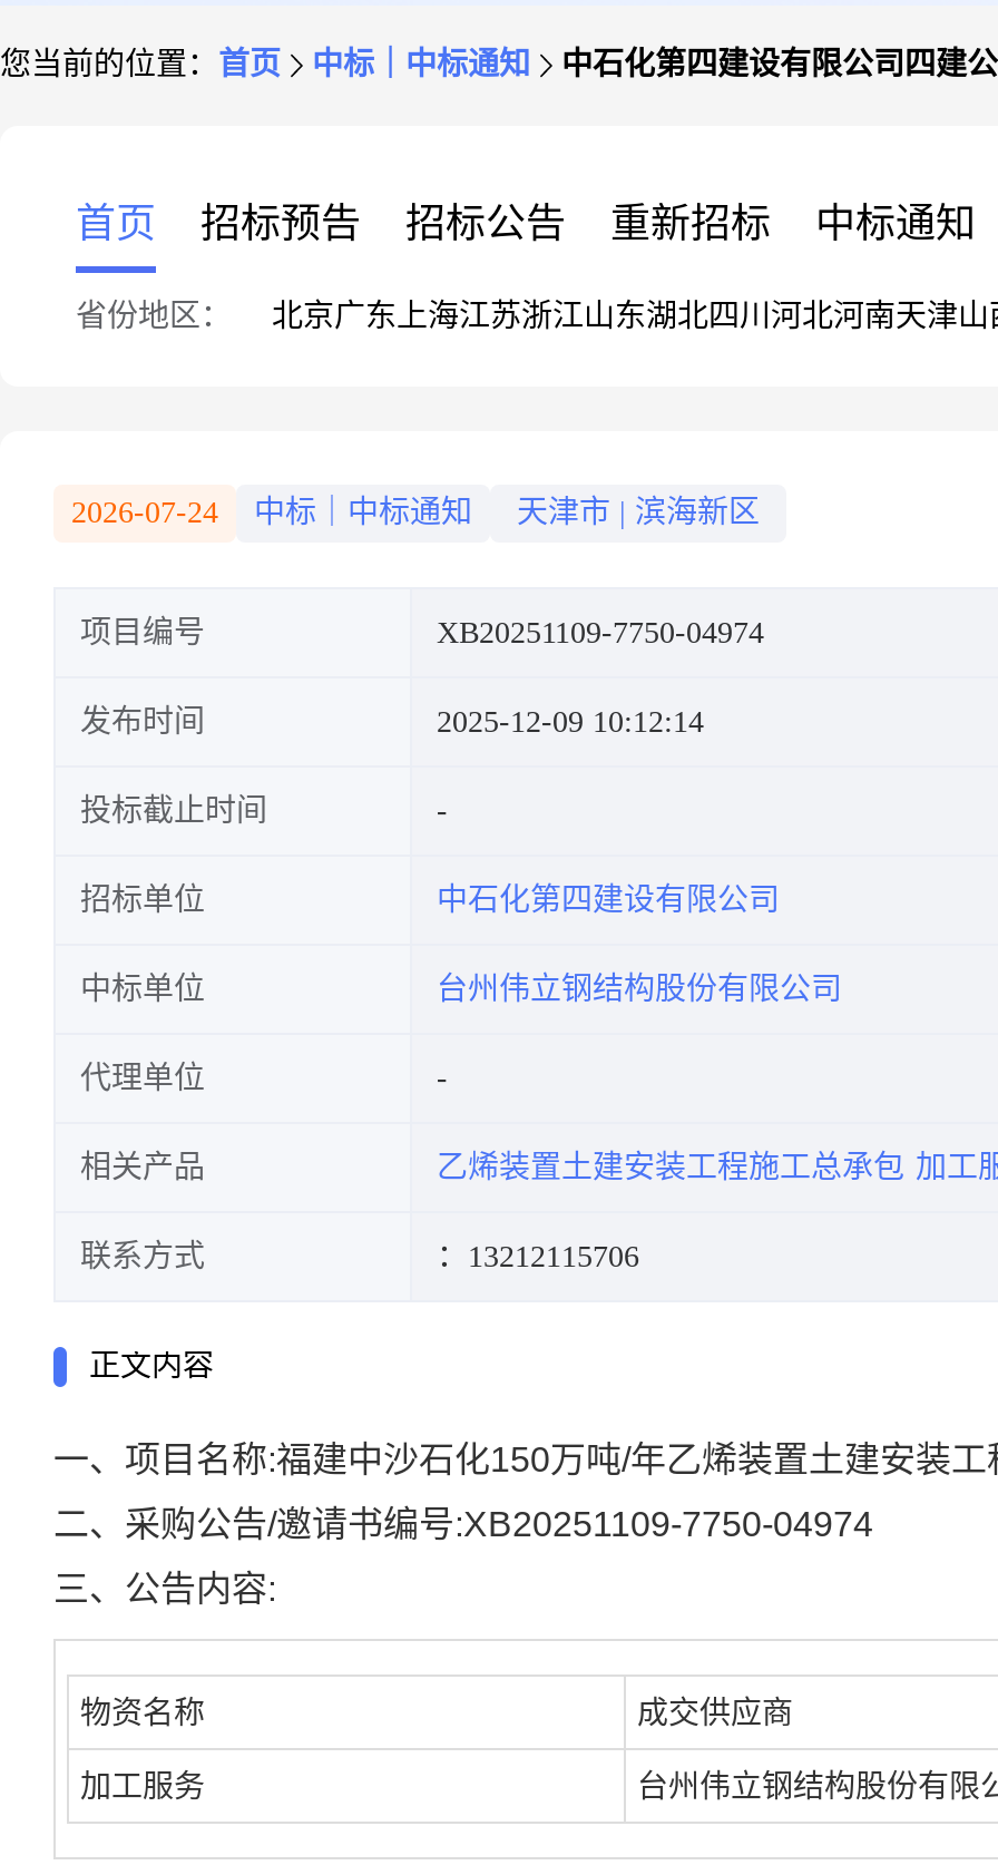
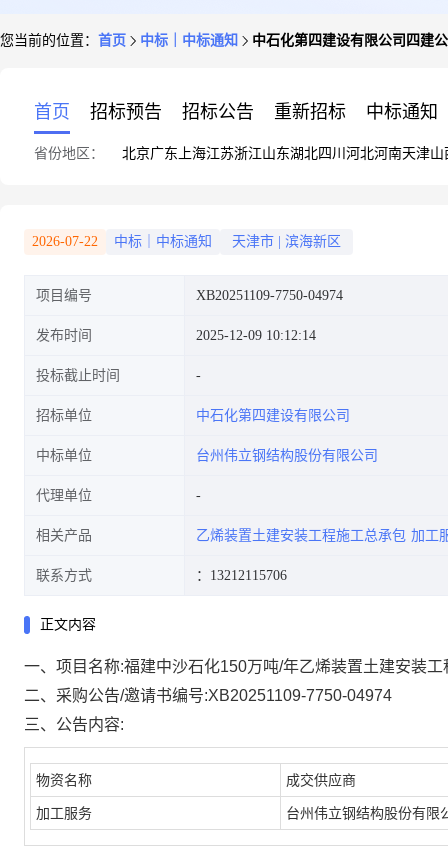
[71,496,218,529] 2026-07-24 -> [32,234,98,249] 2026-07-22

